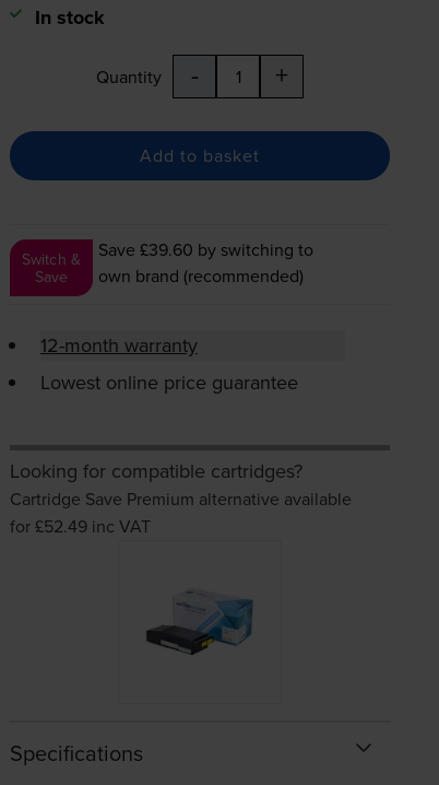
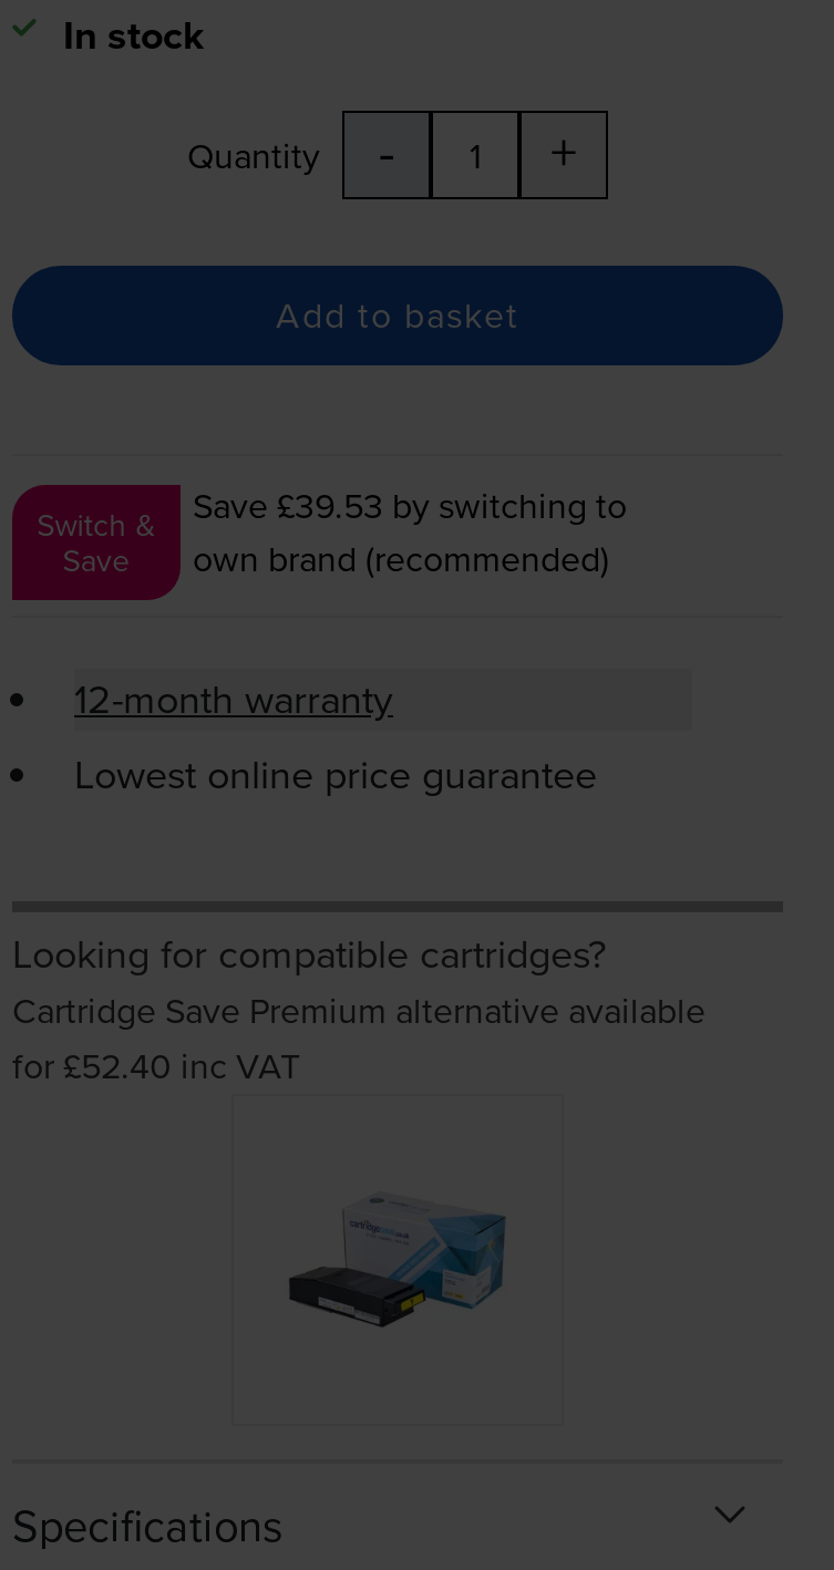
[99,237,314,262] Save £39.60 by switching to -> [192,481,627,530] Save £39.53 by switching to
[10,514,151,538] for £52.49 inc VAT -> [12,1041,300,1089] for £52.40 inc VAT

